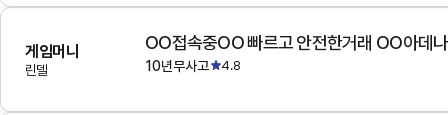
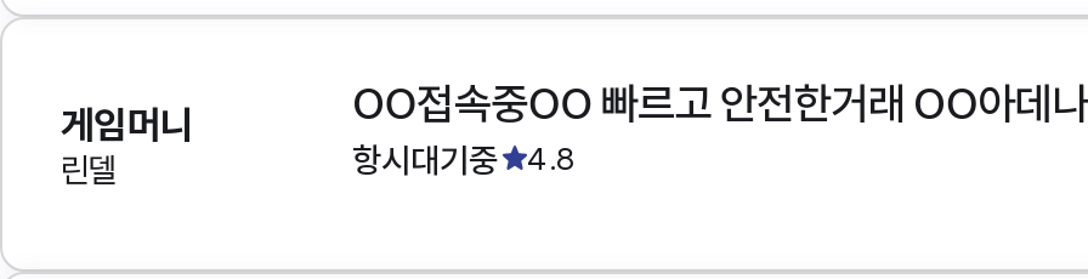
[145,57,209,73] 10년무사고 -> [352,139,498,178] 항시대기중

